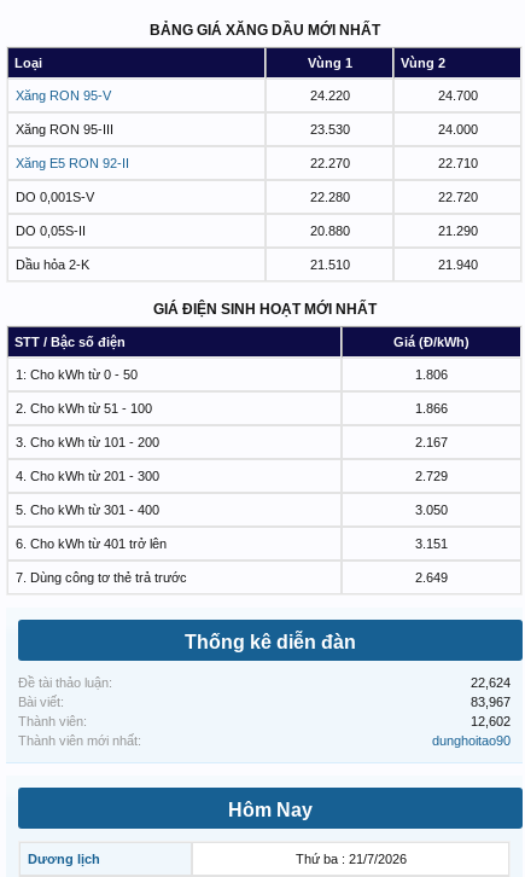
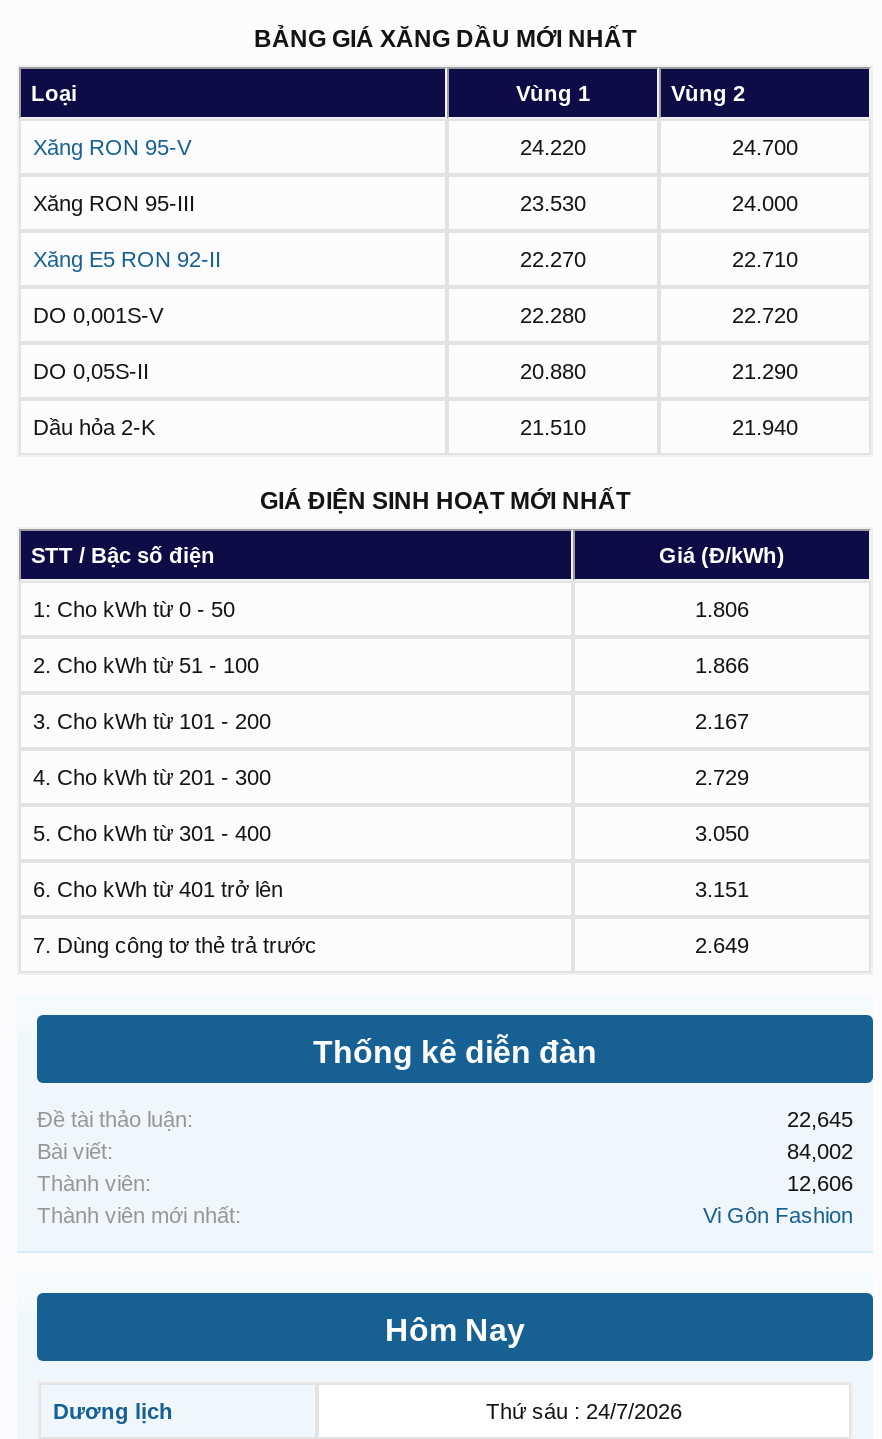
[471,676,511,690] 22,624 -> [787,1108,853,1132] 22,645
[471,695,511,710] 83,967 -> [787,1140,853,1164] 84,002
[471,715,511,729] 12,602 -> [787,1172,853,1196] 12,606
[432,734,511,748] dunghoitao90 -> [703,1204,853,1228] Vi Gôn Fashion
[295,852,406,867] Thứ ba : 21/7/2026 -> [486,1400,682,1424] Thứ sáu : 24/7/2026

